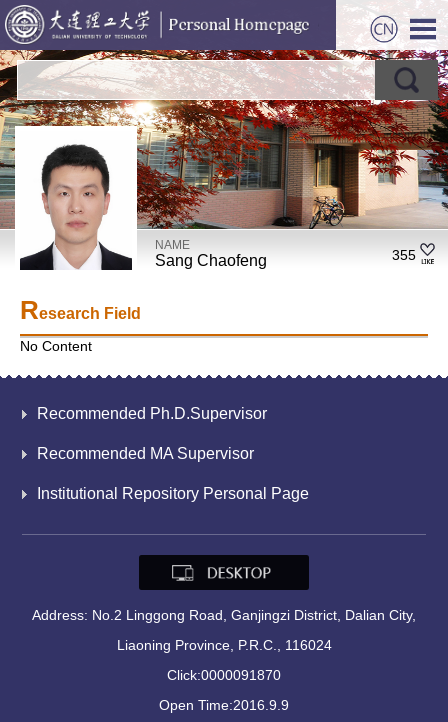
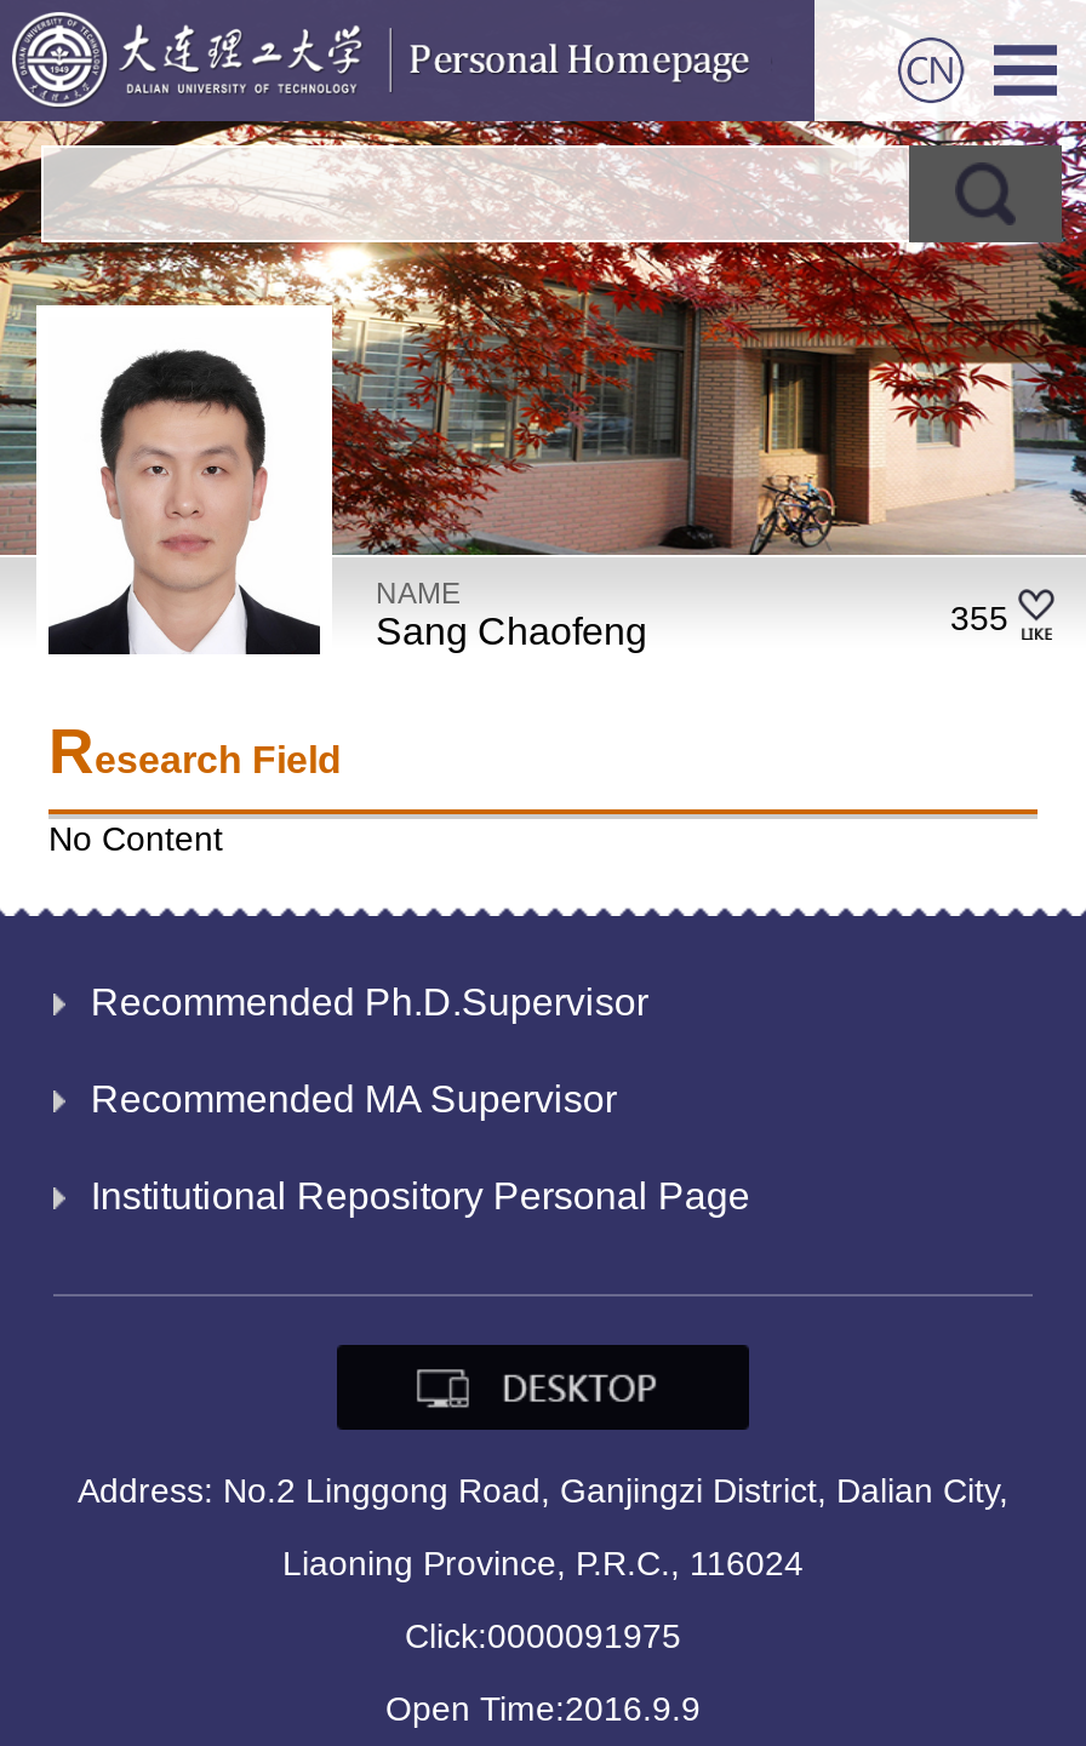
[167,667,281,683] Click:0000091870 -> [405,1617,681,1656] Click:0000091975

